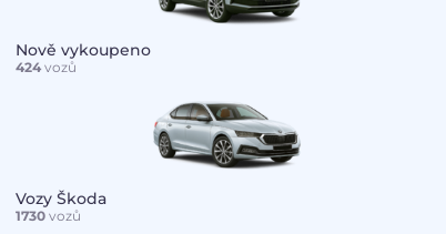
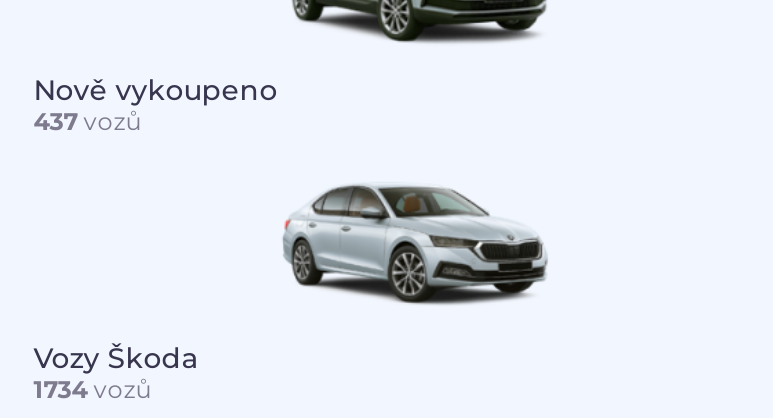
[15,59,76,76] 424 vozů -> [33,107,141,137] 437 vozů
[15,207,81,223] 1730vozů -> [33,373,151,403] 1734vozů

